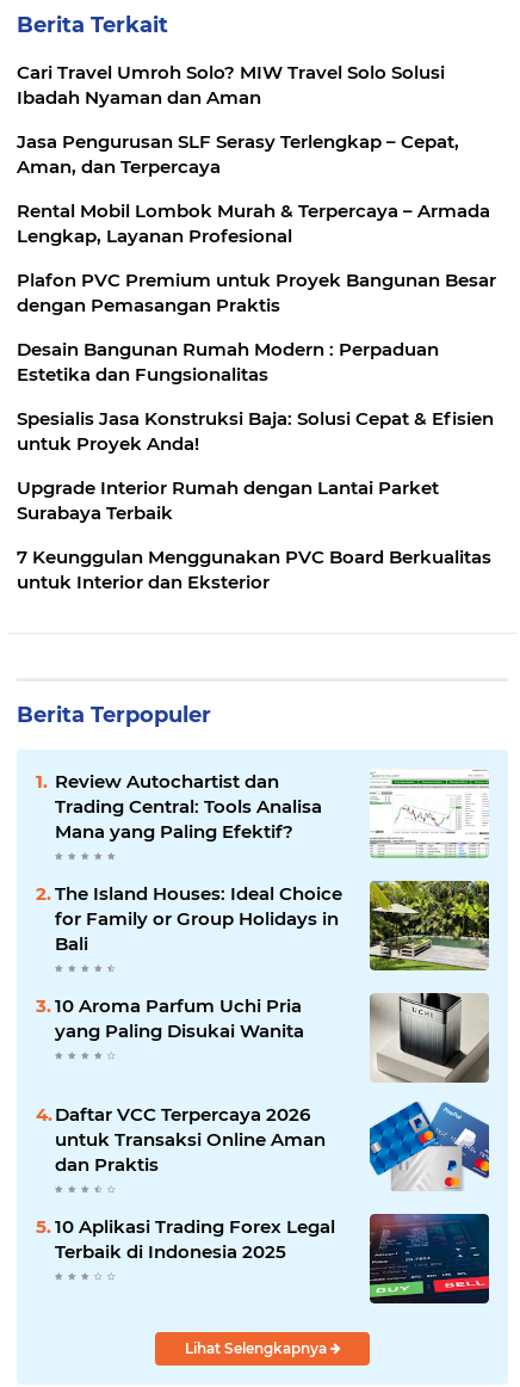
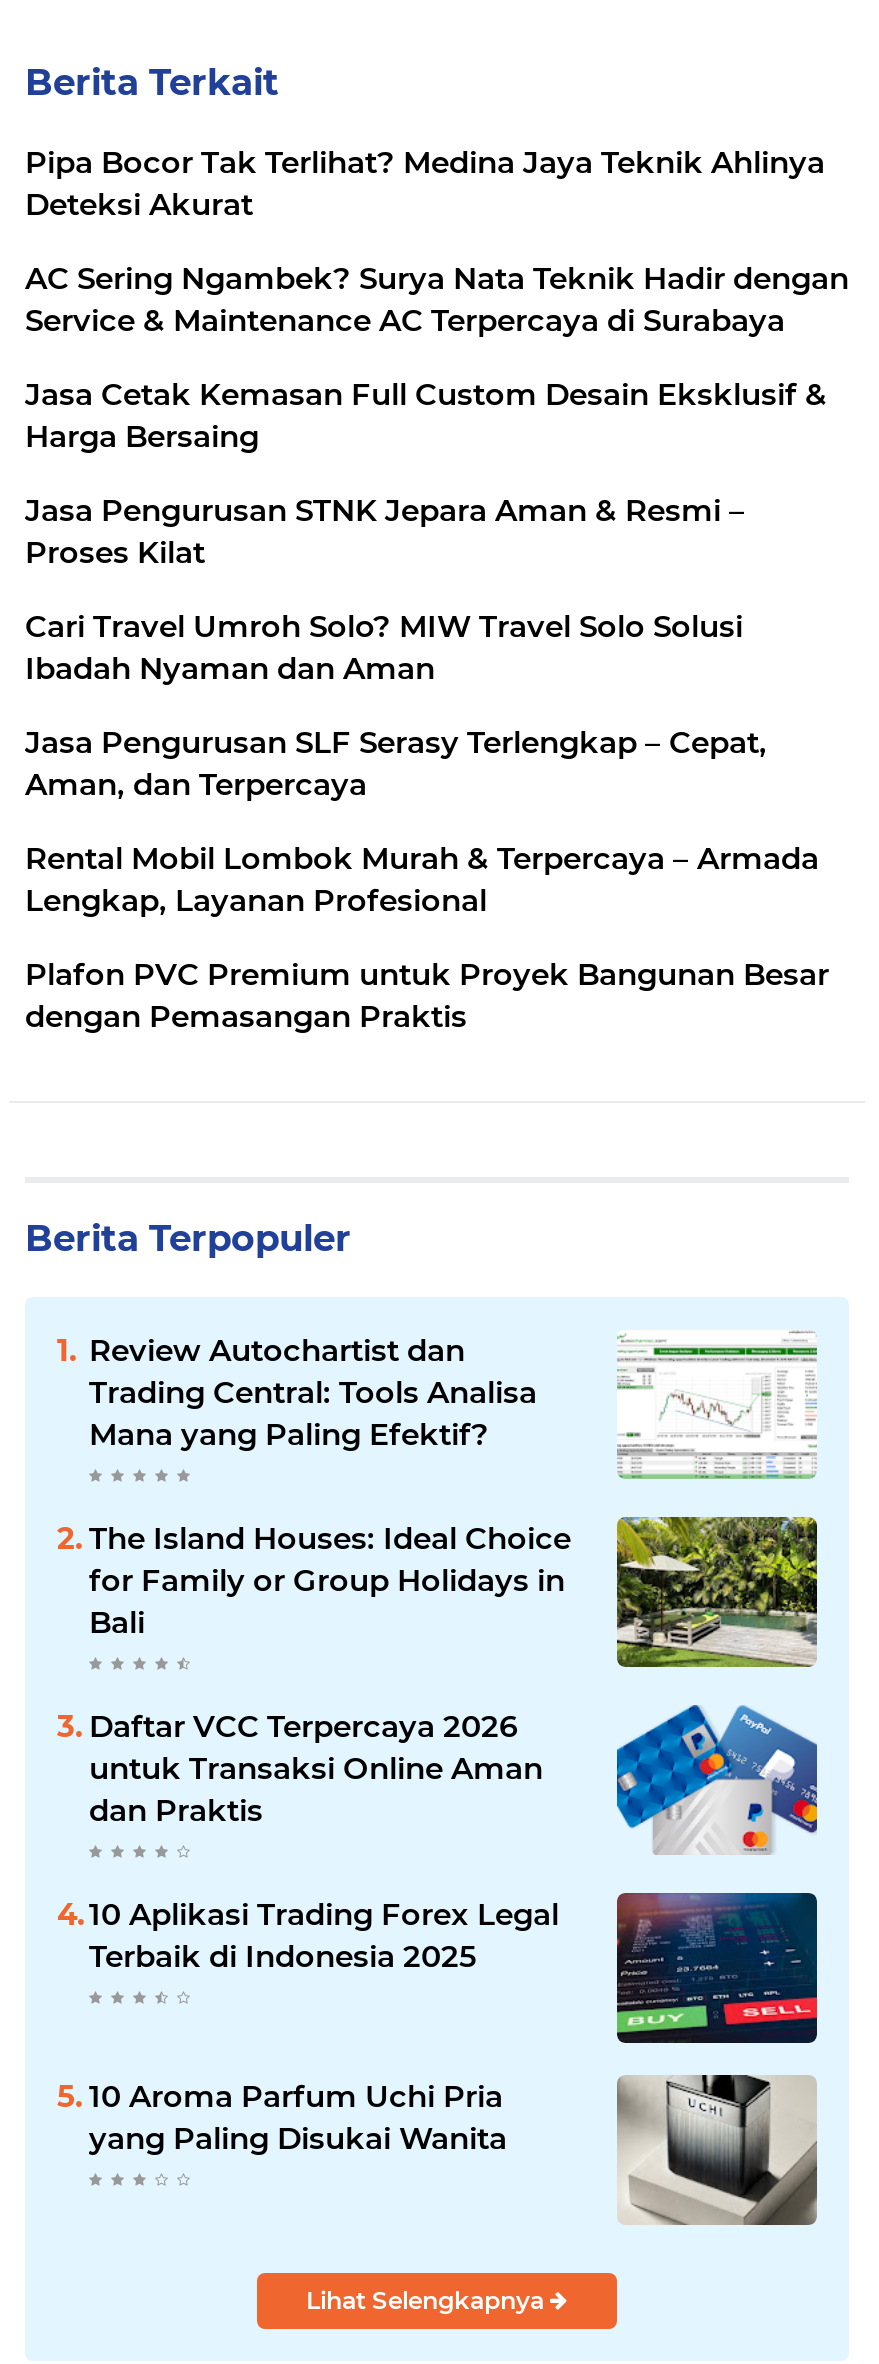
none -> [25,143,849,571] Pipa Bocor Tak Terlihat? Medina Jaya Teknik Ahlinya | Deteksi Akurat | AC Sering Ngambek? Surya Nata Teknik Hadir dengan | Service & Maintenance AC Terpercaya di Surabaya | Jasa Cetak Kemasan Full Custom Desain Eksklusif & | Harga Bersaing | Jasa Pengurusan STNK Jepara Aman & Resmi – | Proses Kilat
moved [17,61,496,316] -> [25,607,829,1035]: Cari Travel Umroh Solo? MIW Travel Solo Solusi | Ibadah Nyaman dan Aman | Jasa Pengurusan SLF Serasy Terlengkap – Cepat, | Aman, dan Terpercaya | Rental Mobil Lombok Murah & Terpercaya – Armada | Lengkap, Layanan Profesional | Plafon PVC Premium untuk Proyek Bangunan Besar | dengan Pemasangan Praktis
[17,338,494,593] Desain Bangunan Rumah Modern : Perpaduan | Estetika dan Fungsionalitas | Spesialis Jasa Konstruksi Baja: Solusi Cepat & Efisien | untuk Proyek Anda! | Upgrade Interior Rumah dengan Lantai Parket | Surabaya Terbaik | 7 Keunggulan Menggunakan PVC Board Berkualitas | untuk Interior dan Eksterior -> none
moved [55,994,304,1042] -> [89,2077,507,2157]: 10 Aroma Parfum Uchi Pria | yang Paling Disukai Wanita
moved [55,1103,491,1263] -> [89,1707,821,1975]: [image] | Daftar VCC Terpercaya 2026 | untuk Transaksi Online Aman | dan Praktis | 10 Aplikasi Trading Forex Legal | Terbaik di Indonesia 2025

